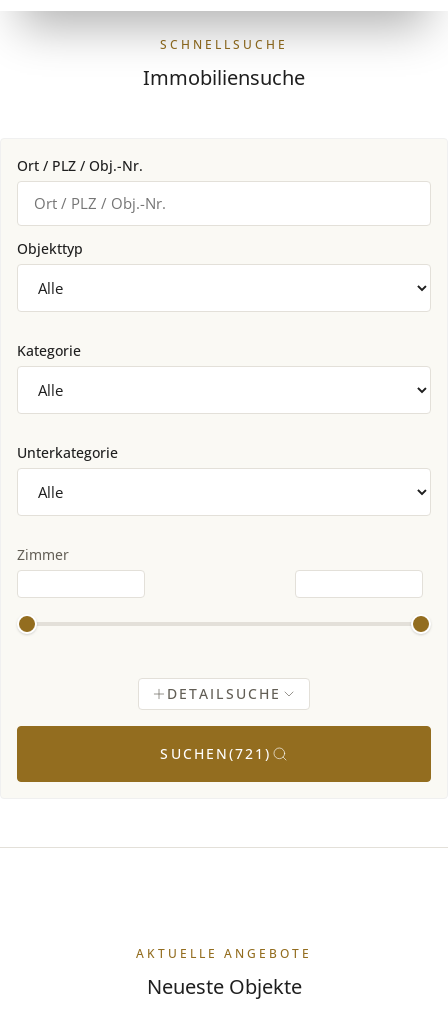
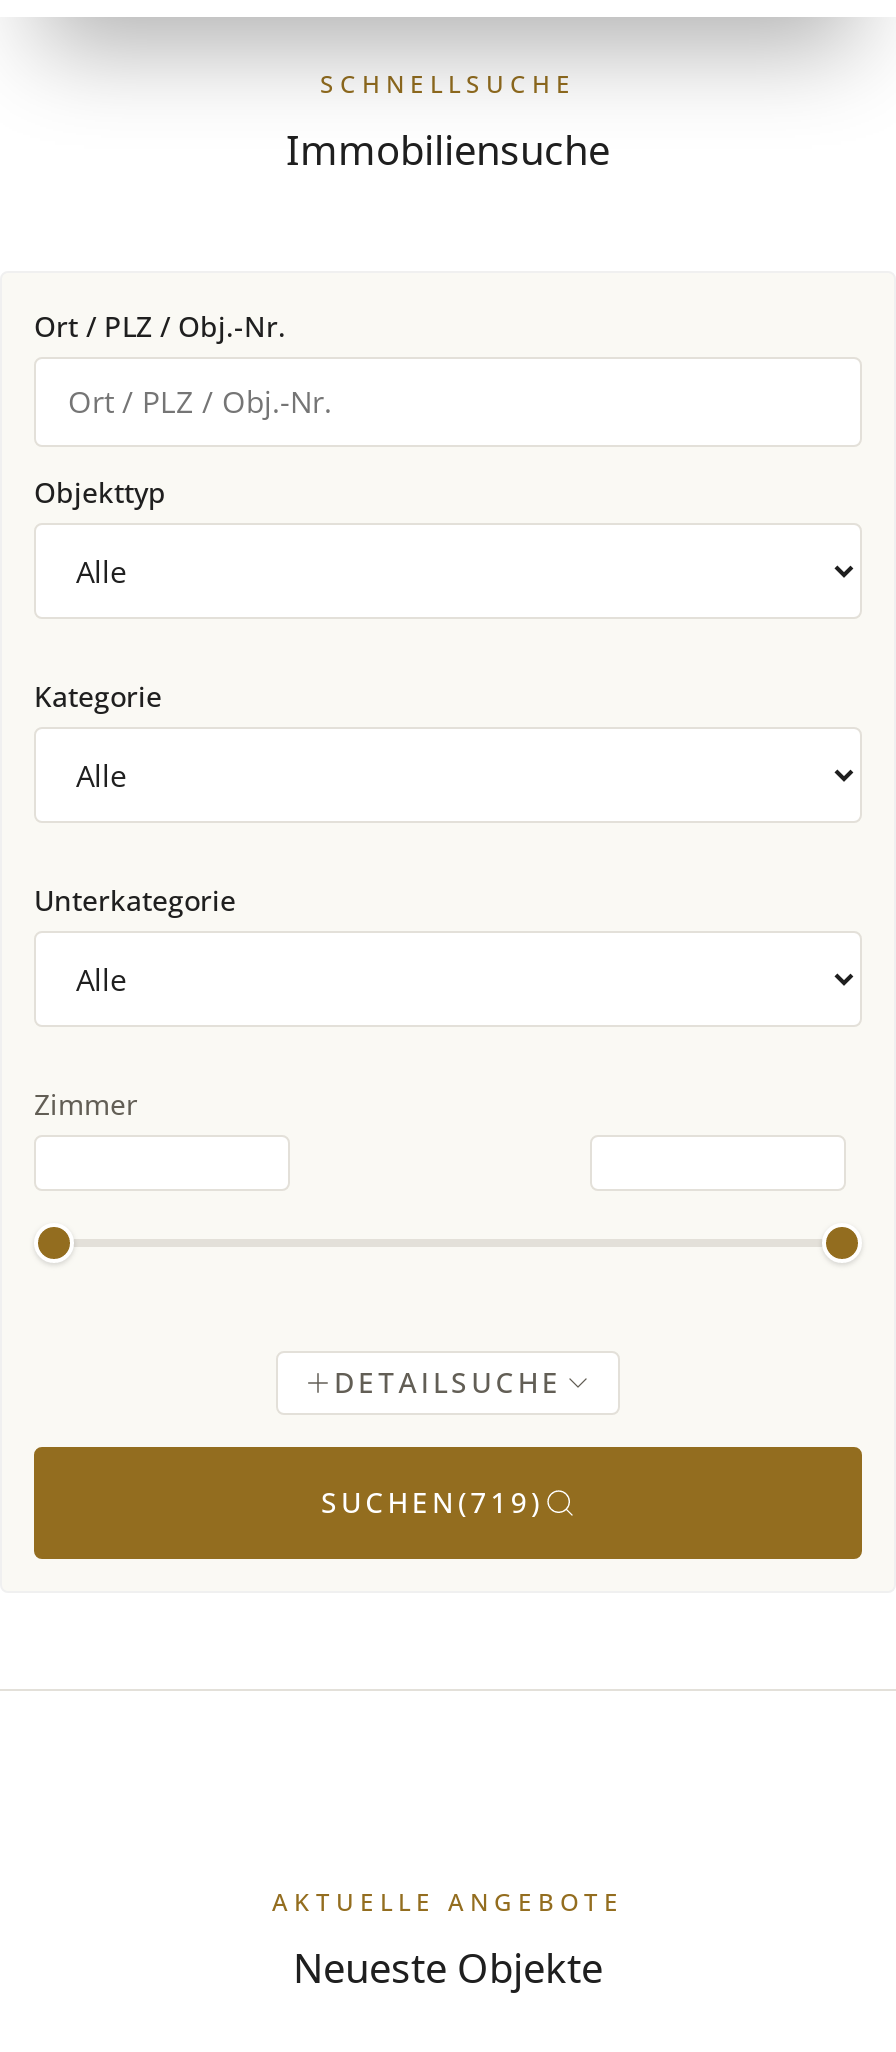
[160,744,271,763] SUCHEN (721) -> [321,1482,543,1520] SUCHEN (719)

